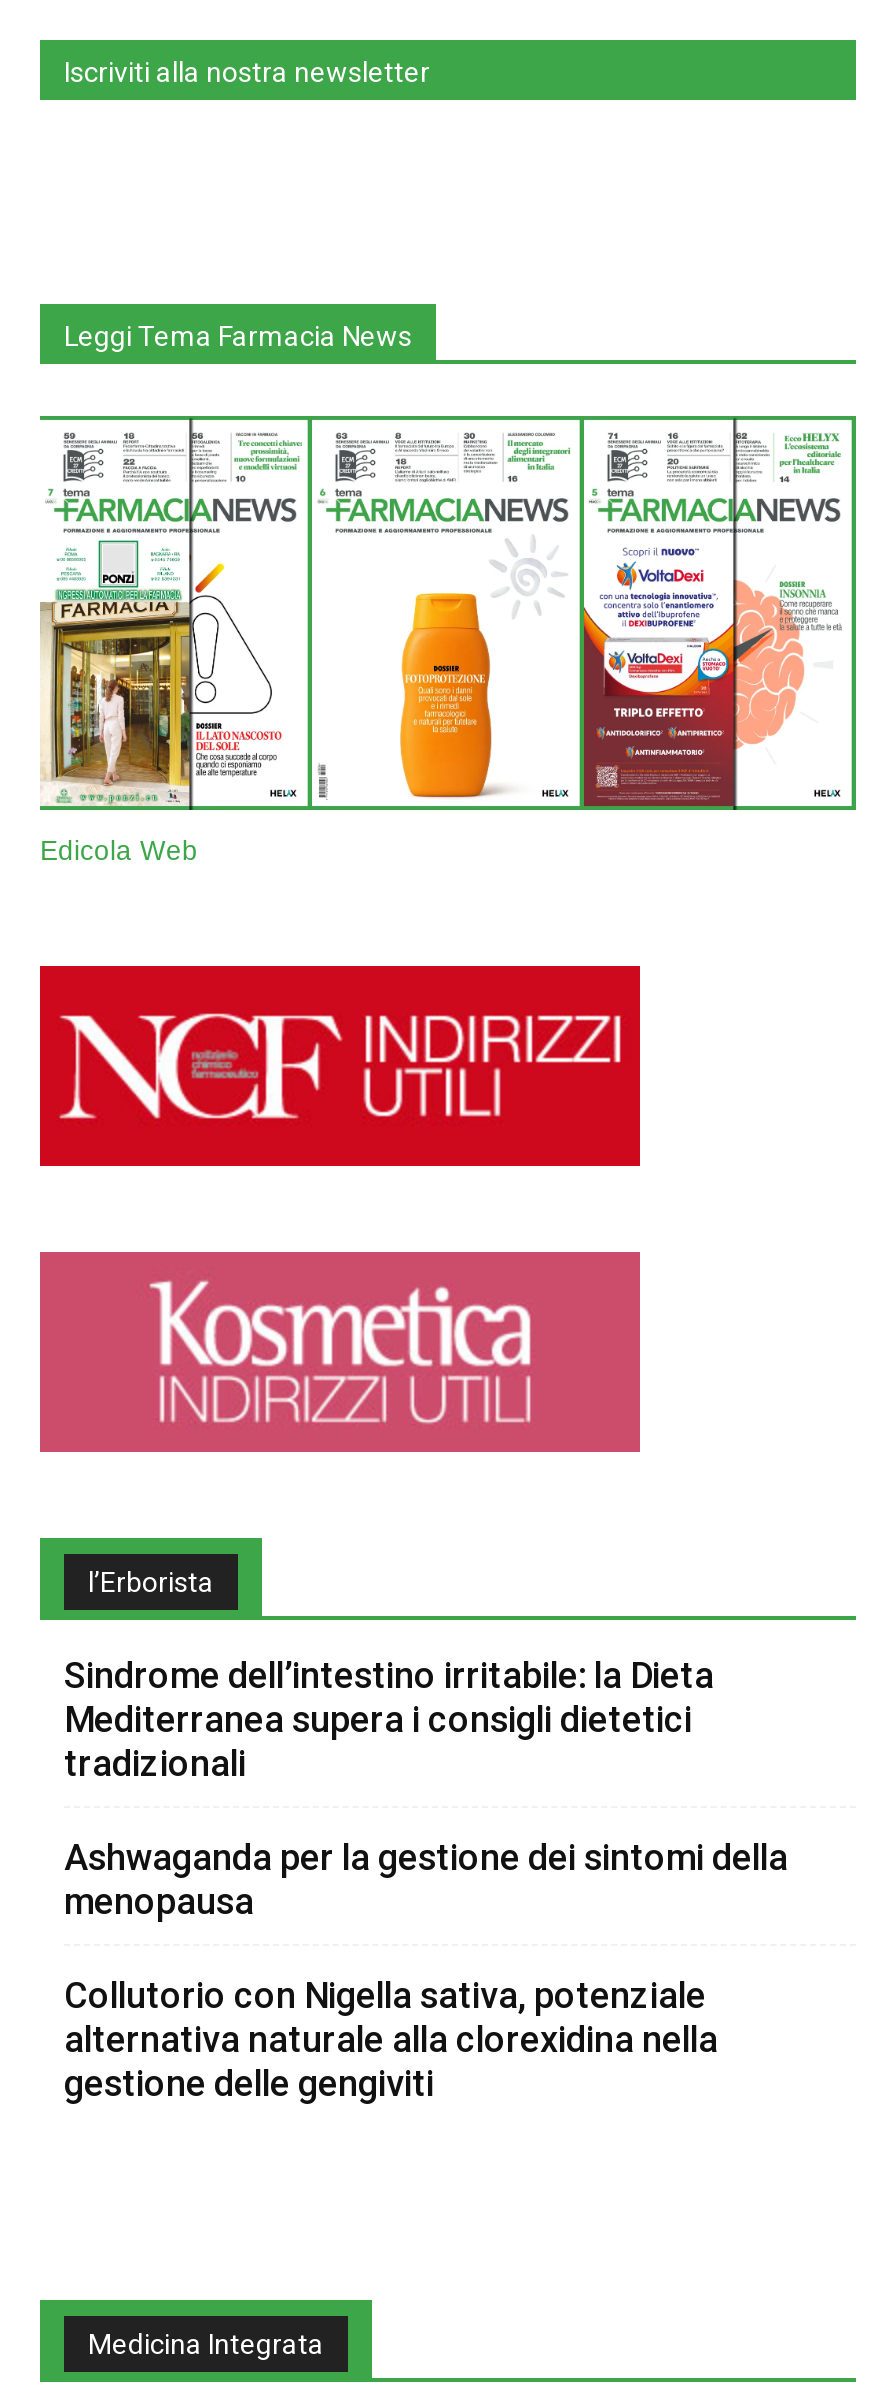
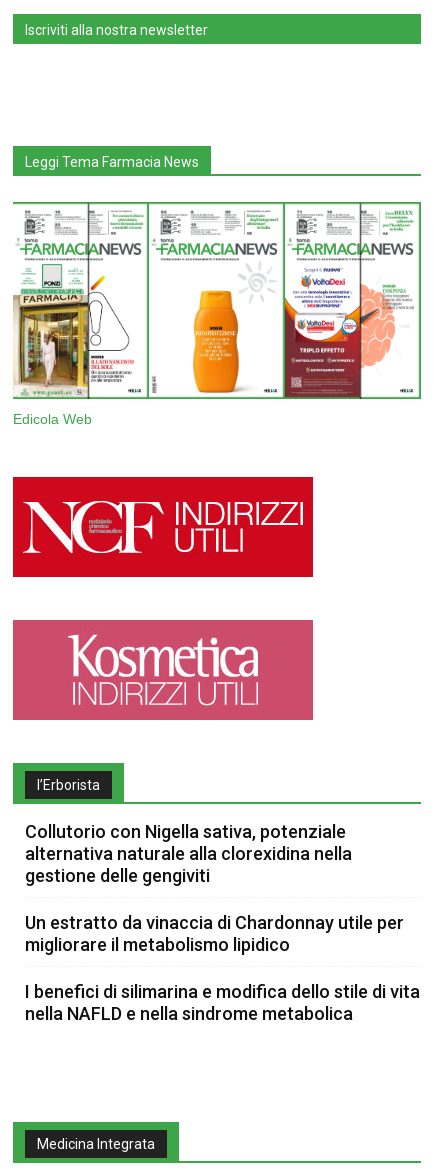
[64,1654,788,1922] Sindrome dell’intestino irritabile: la Dieta | Mediterranea supera i consigli dietetici | tradizionali | Ashwaganda per la gestione dei sintomi della | menopausa -> none
moved [64,1974,718,2104] -> [25,821,352,886]: Collutorio con Nigella sativa, potenziale | alternativa naturale alla clorexidina nella | gestione delle gengiviti
none -> [25,912,420,1024] Un estratto da vinaccia di Chardonnay utile per | migliorare il metabolismo lipidico | I benefici di silimarina e modifica dello stile di vita | nella NAFLD e nella sindrome metabolica

